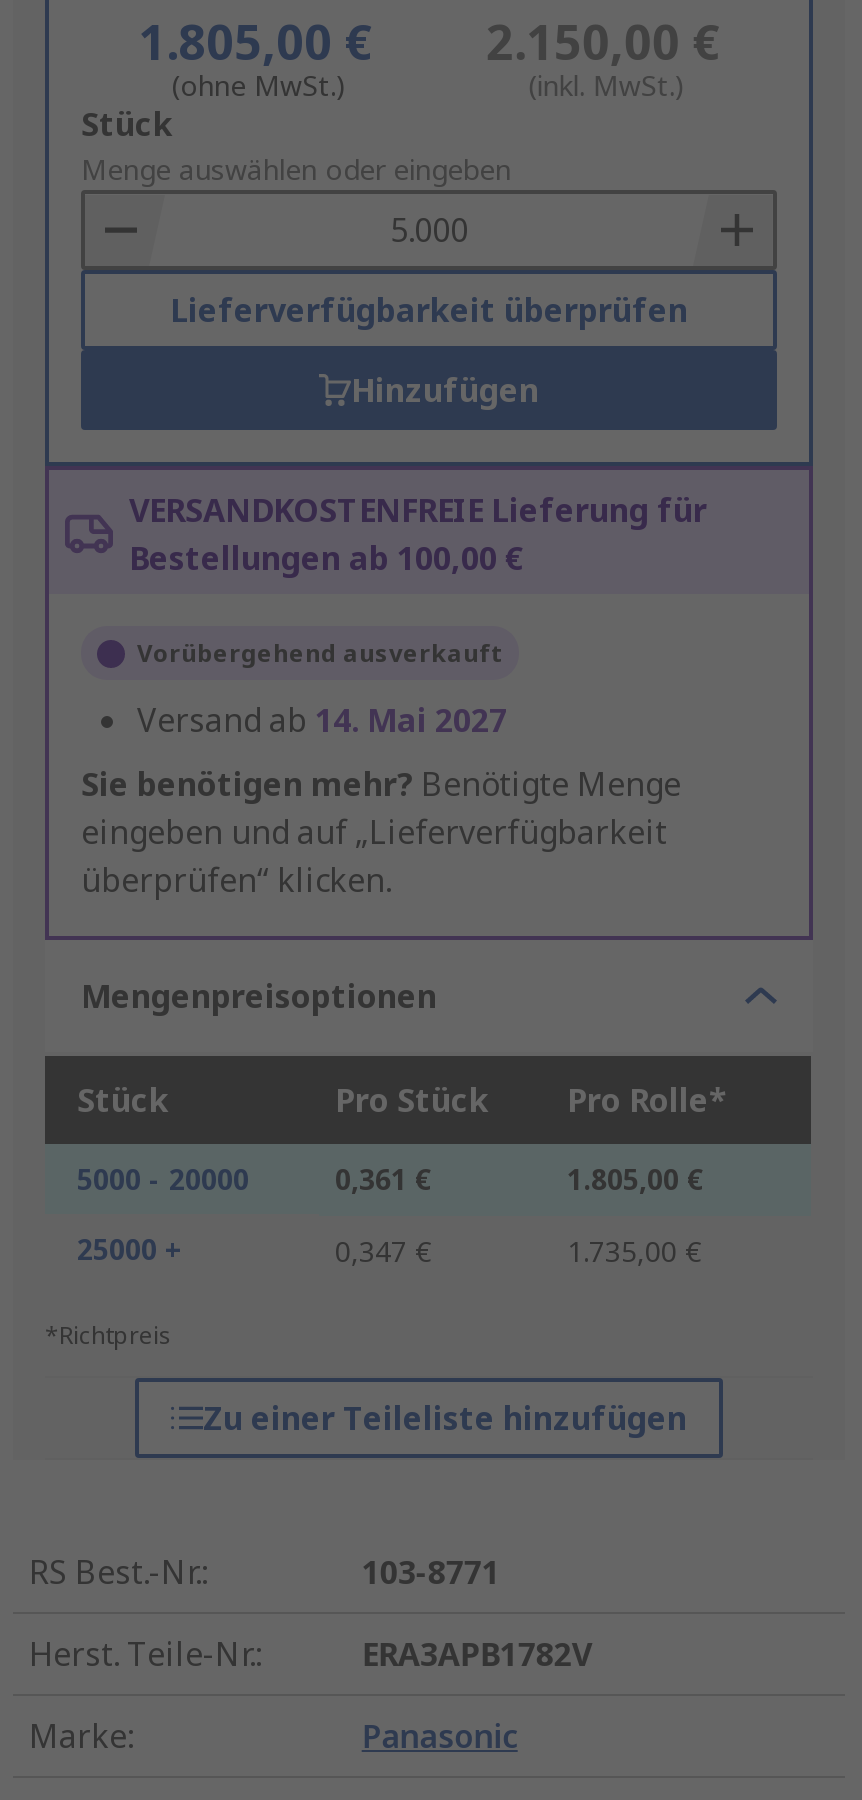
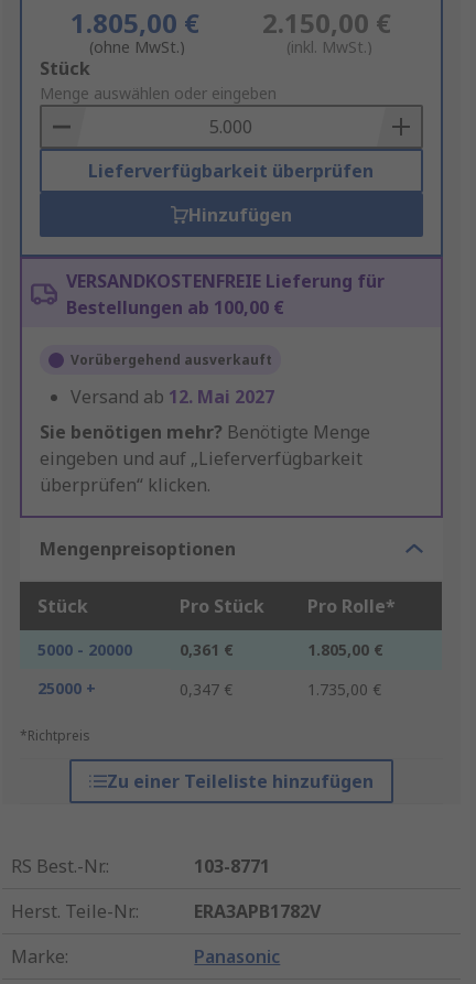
[137,699,507,743] Versand ab 14. Mai 2027 -> [71,385,274,409] Versand ab 12. Mai 2027

